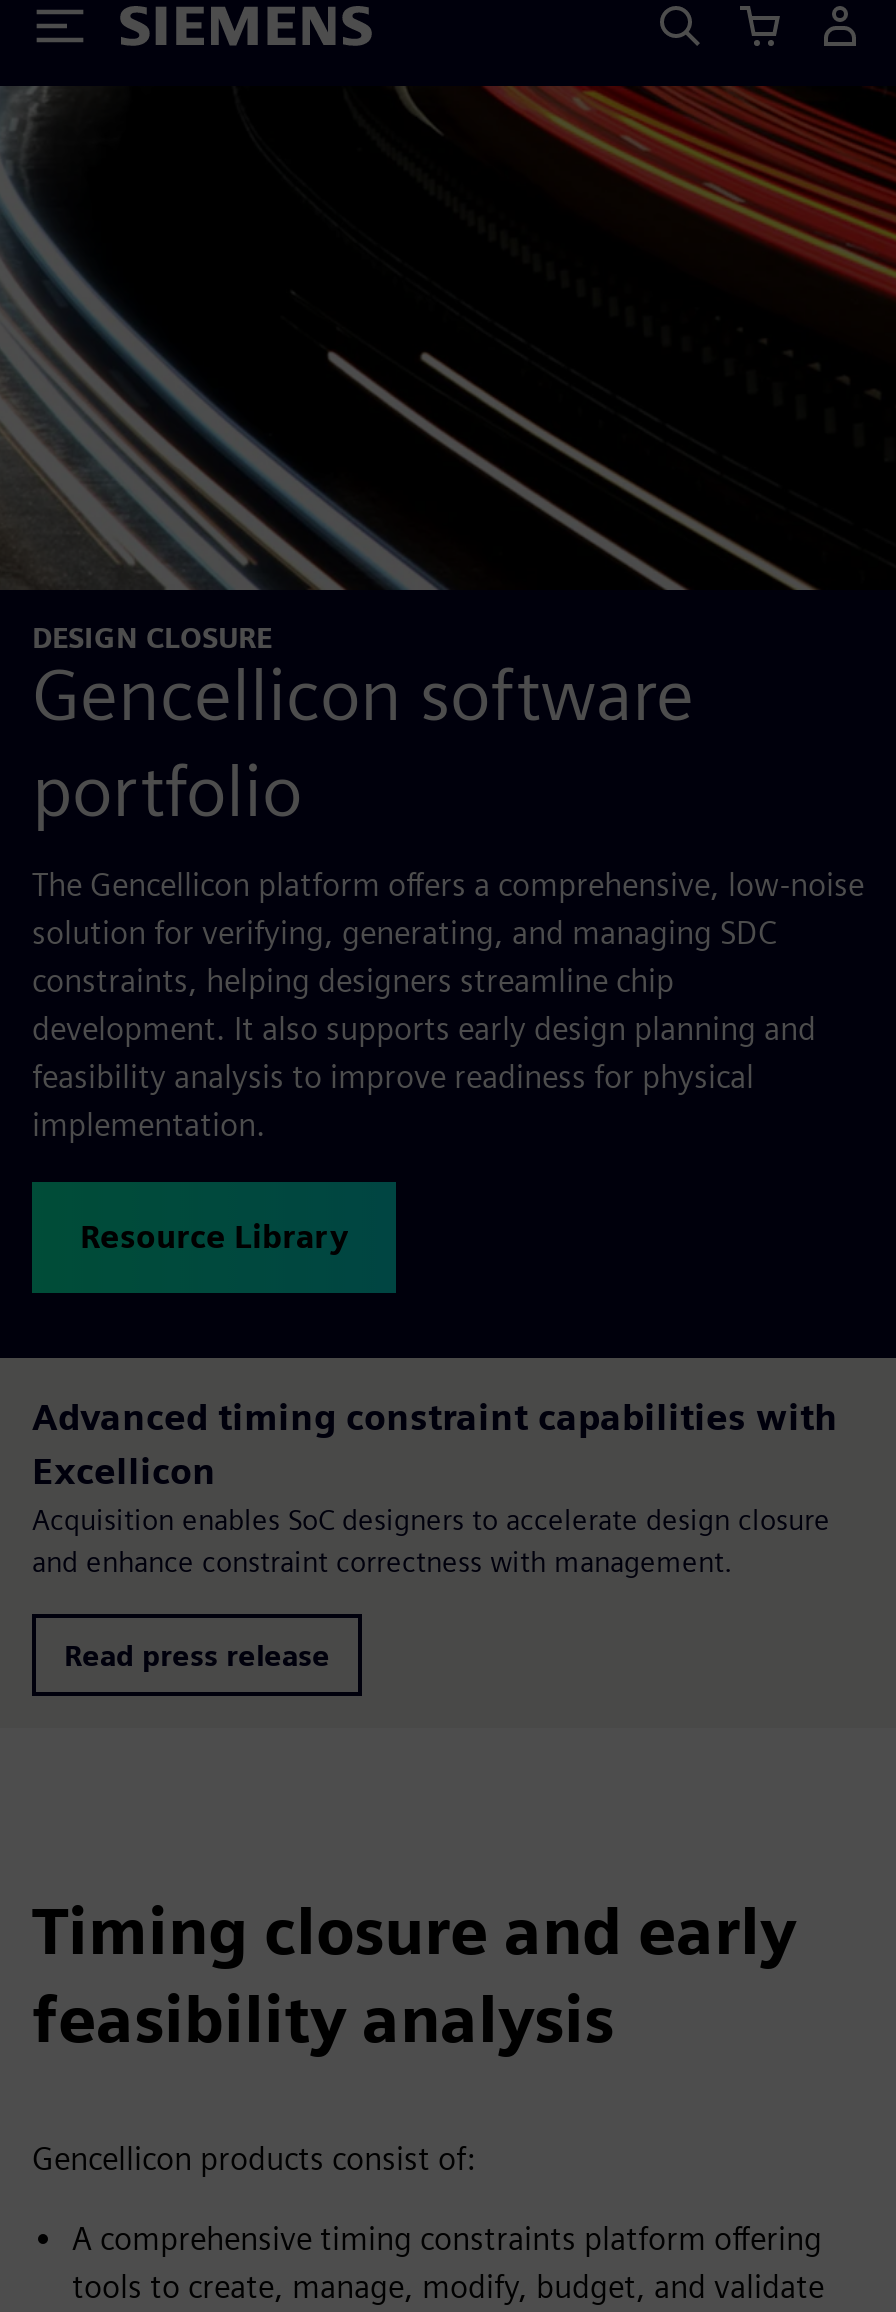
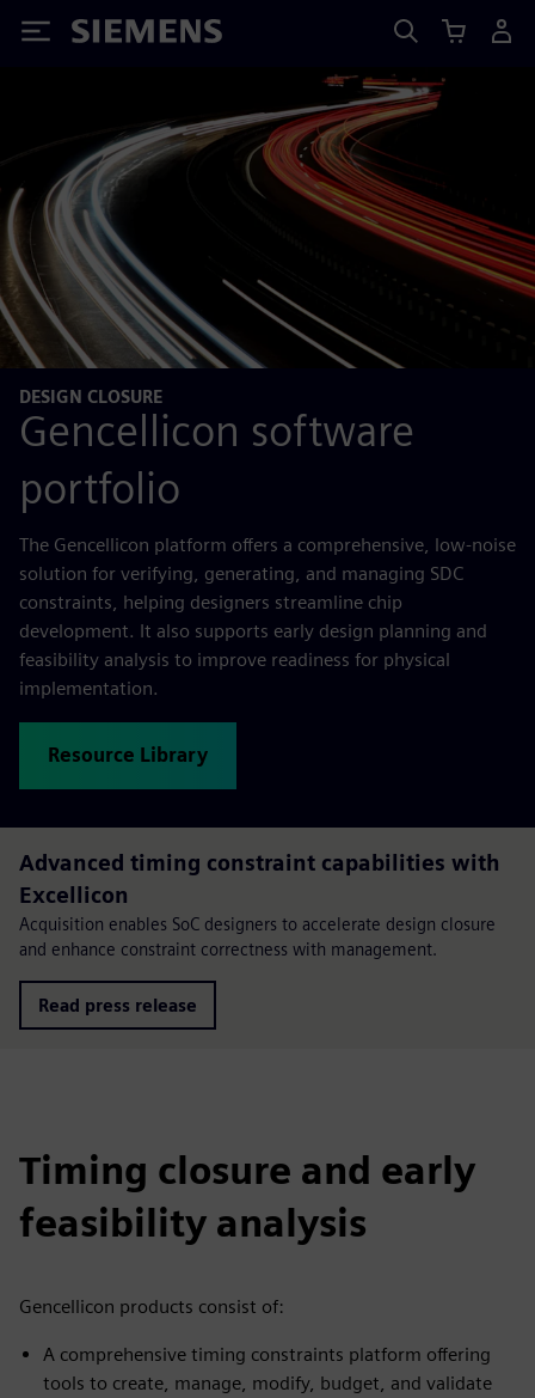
[6,84,890,592] [image] -> [4,67,531,370] [image]

